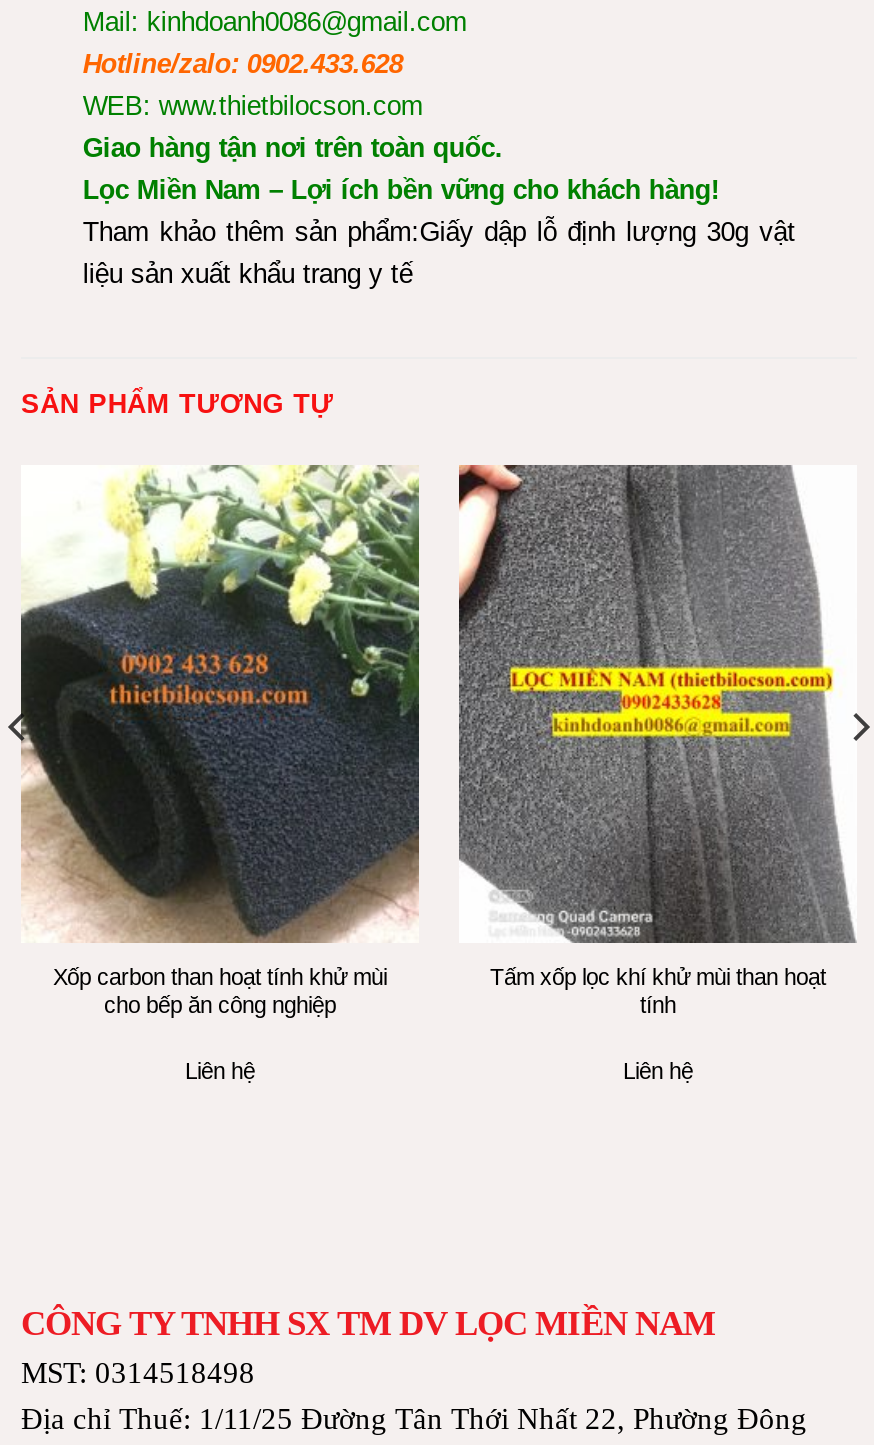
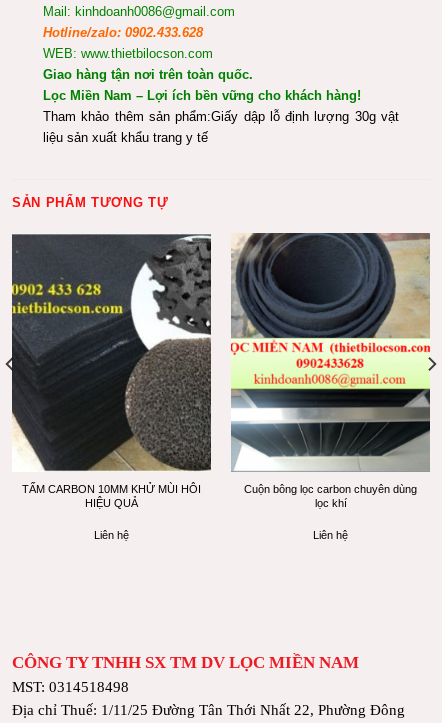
[21,464,421,1018] [image] | Xốp carbon than hoạt tính khử mùi | cho bếp ăn công nghiệp -> [11,233,212,509] [image] | TẤM CARBON 10MM KHỬ MÙI HÔI | HIỆU QUẢ
[457,464,857,1018] [image] | Tấm xốp lọc khí khử mùi than hoạt | tính -> [230,232,431,509] [image] | Cuộn bông lọc carbon chuyên dùng | lọc khí

